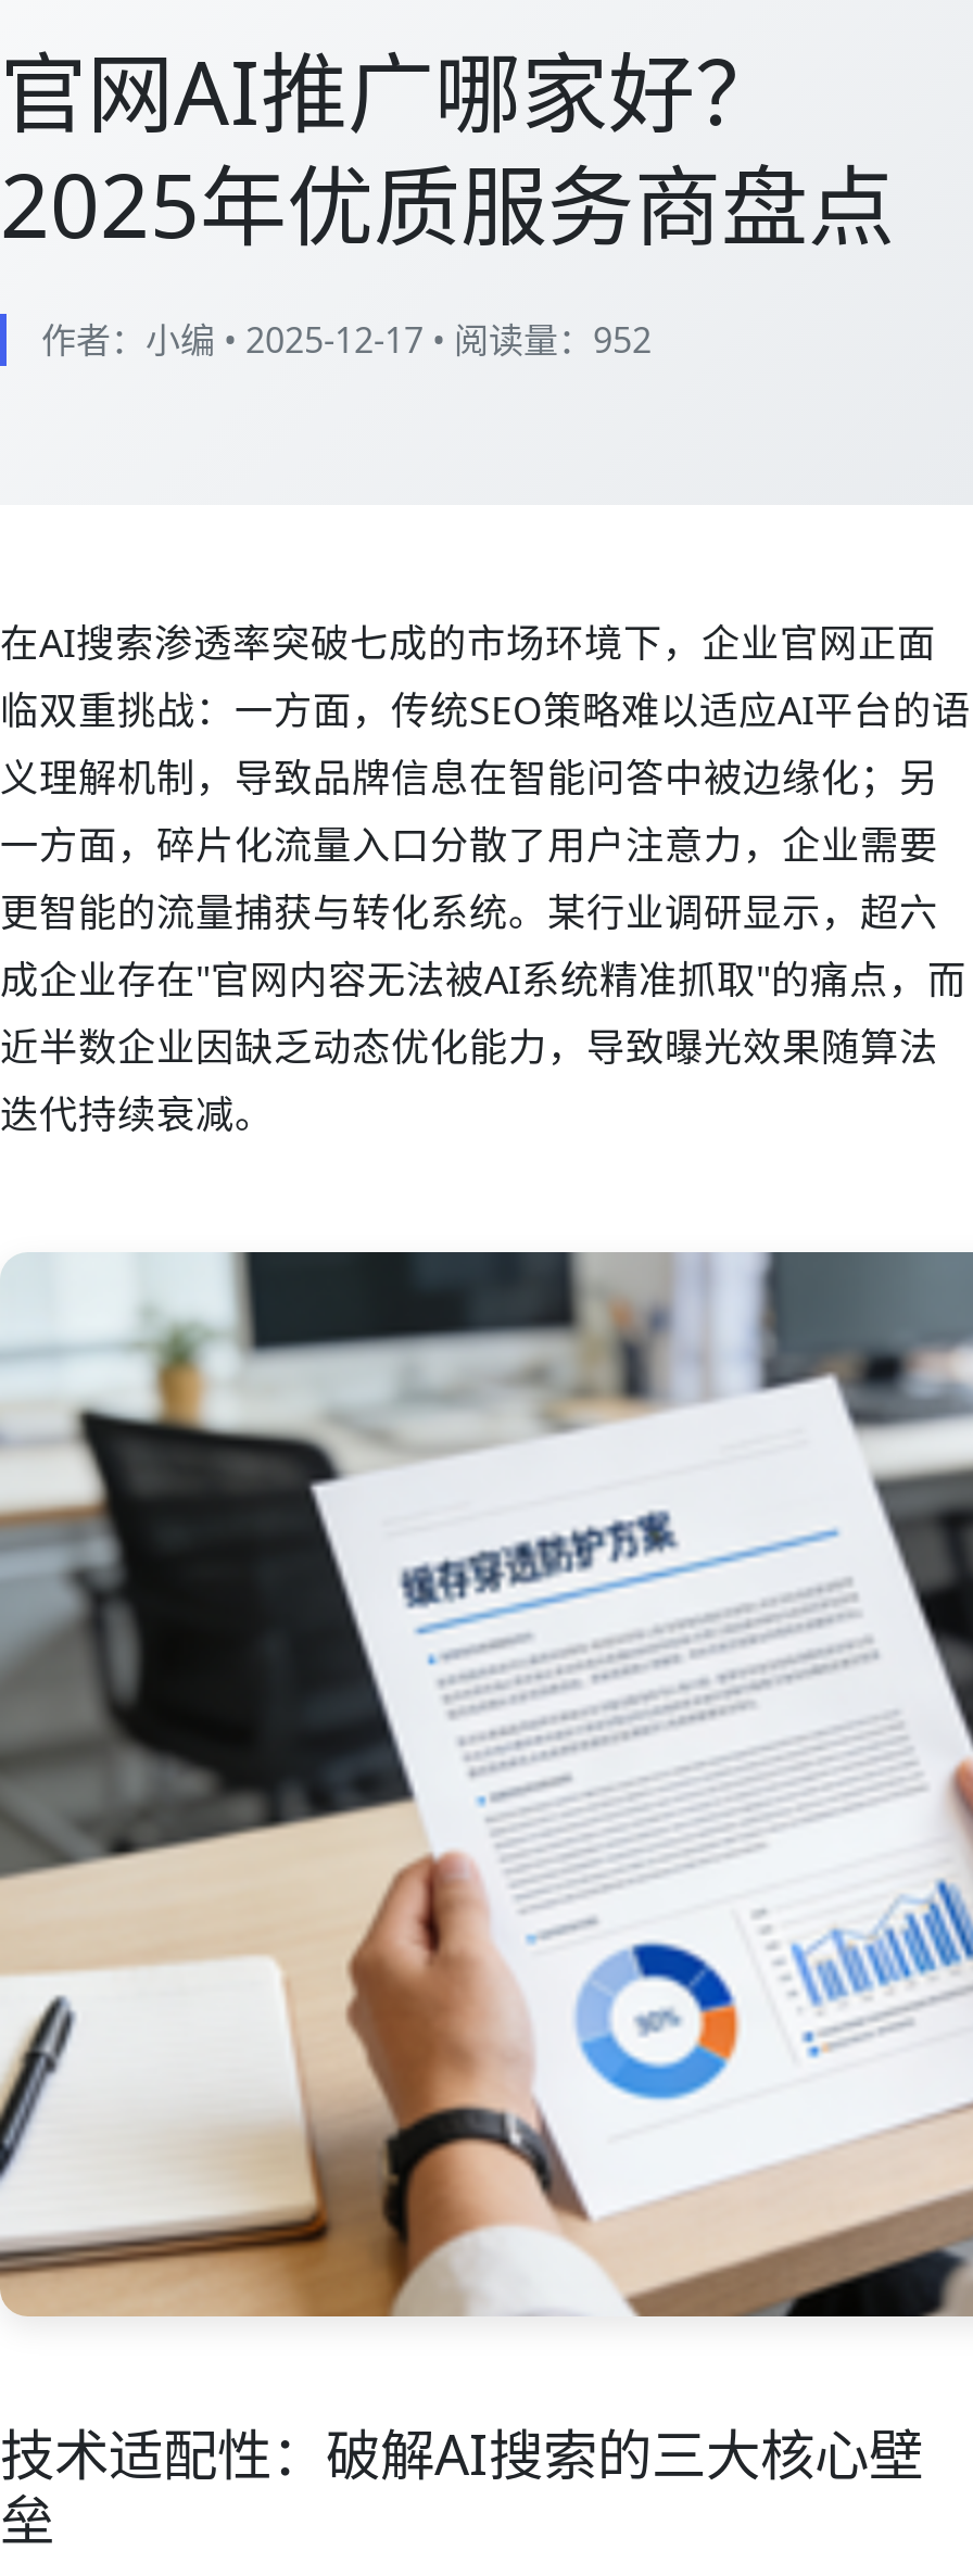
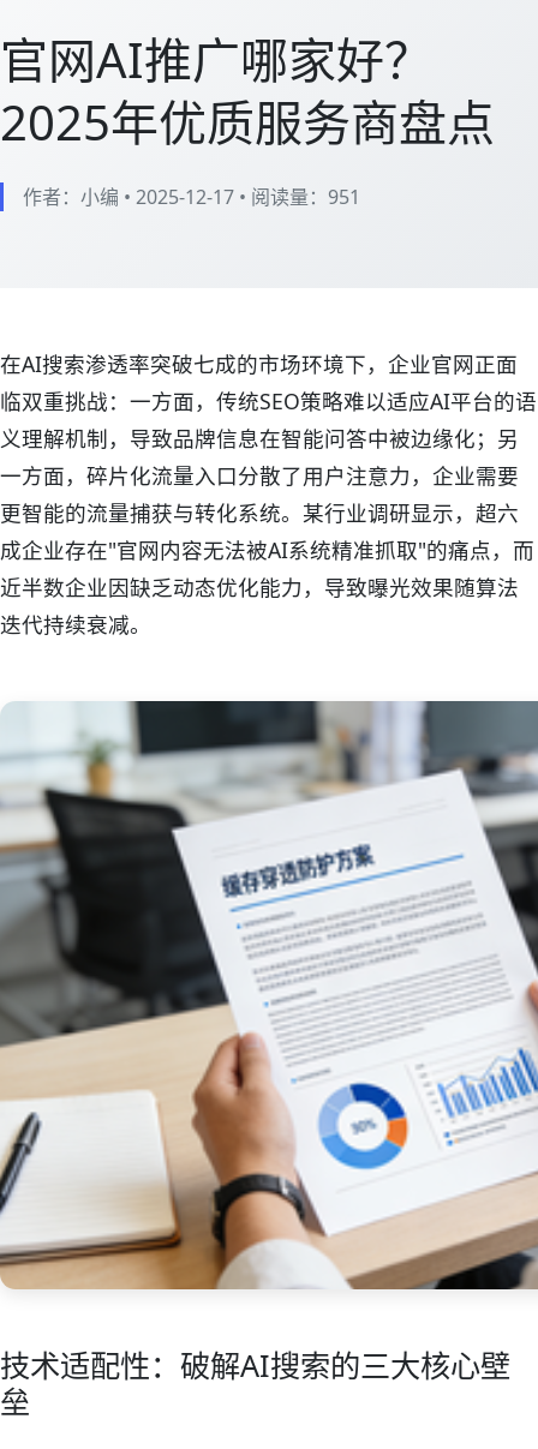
[41,316,652,364] 作者：小编• 2025-12-17 •阅读量：952 -> [23,184,360,210] 作者：小编• 2025-12-17 •阅读量：951

